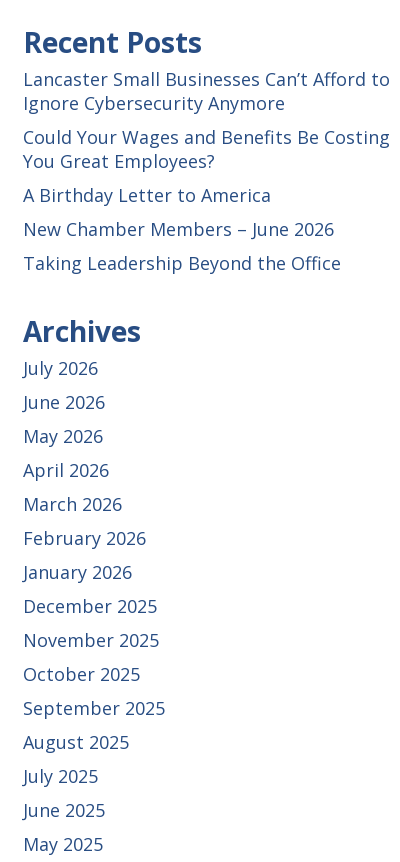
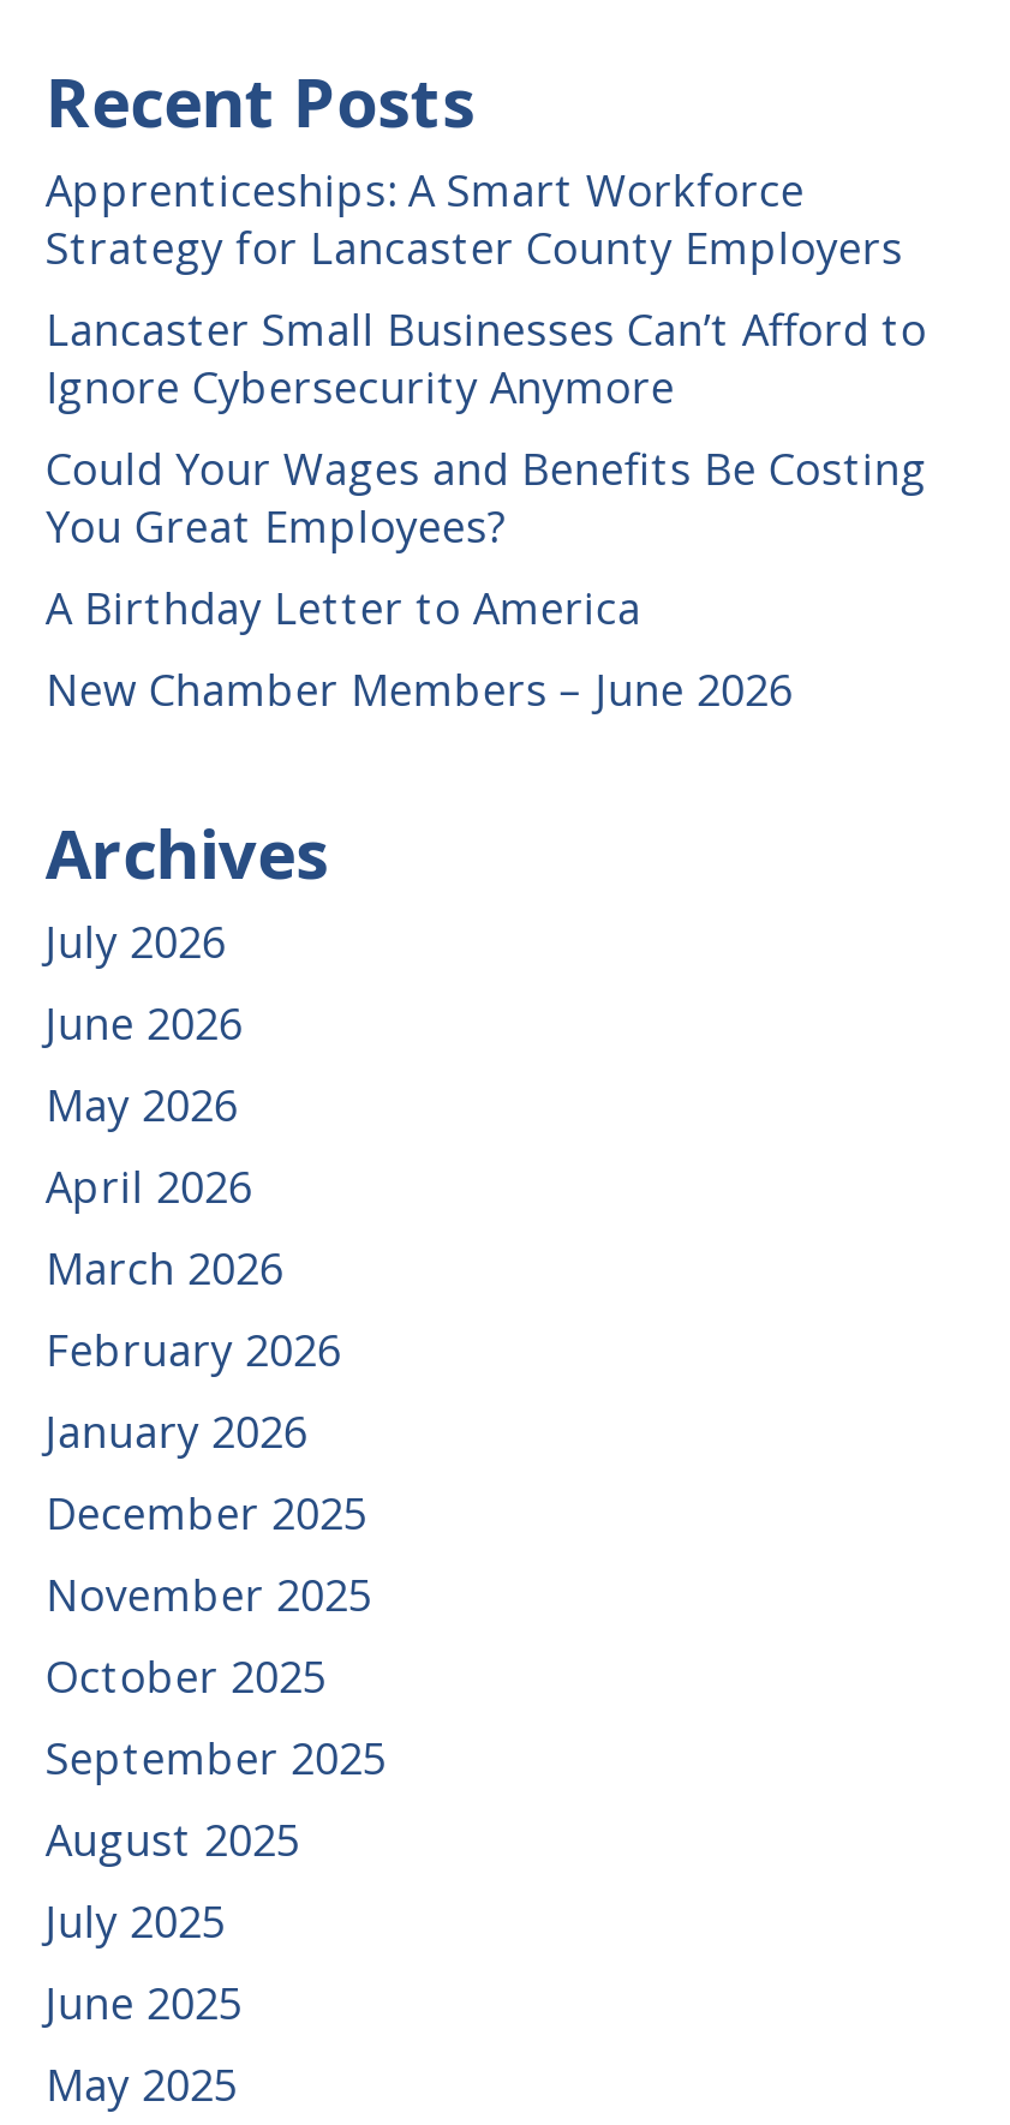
none -> [45,162,903,277] Apprenticeships: A Smart Workforce | Strategy for Lancaster County Employers
moved [23,67,390,241] -> [45,301,927,719]: Lancaster Small Businesses Can’t Afford to | Ignore Cybersecurity Anymore | Could Your Wages and Benefits Be Costing | You Great Employees? | A Birthday Letter to America | New Chamber Members – June 2026
[23,251,341,275] Taking Leadership Beyond the Office -> none

